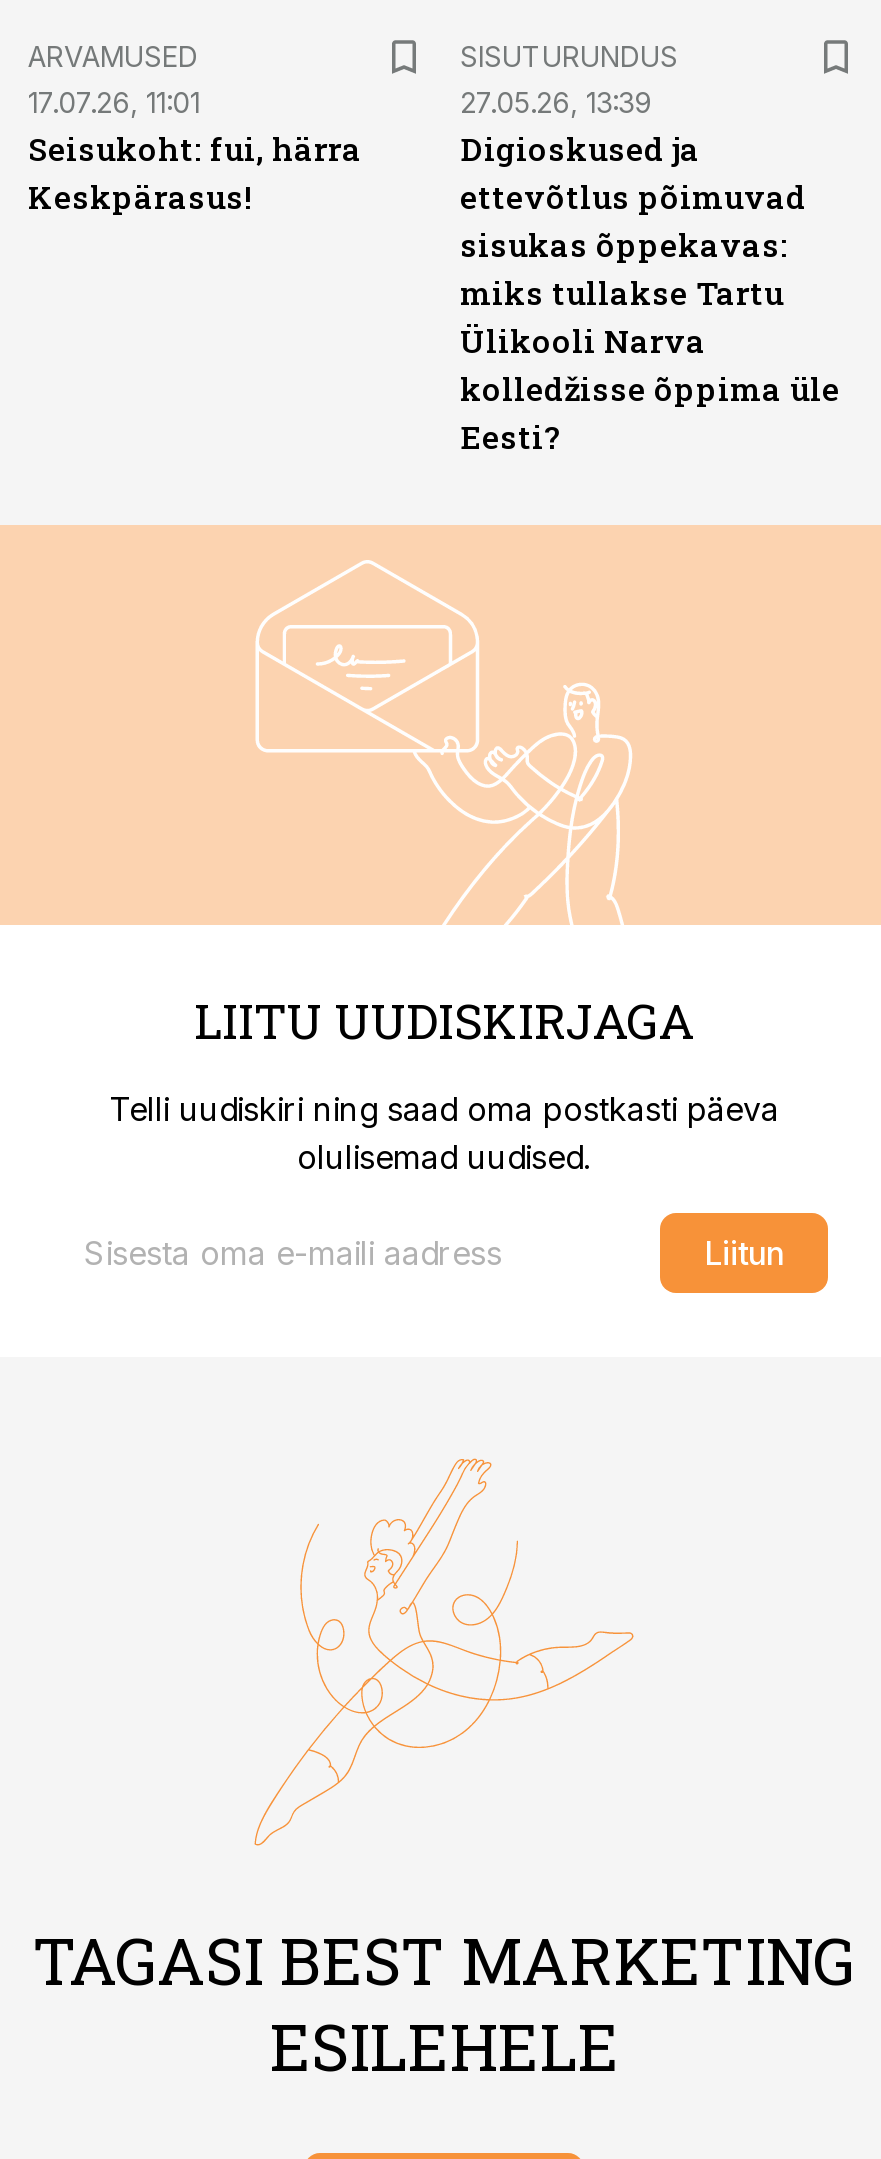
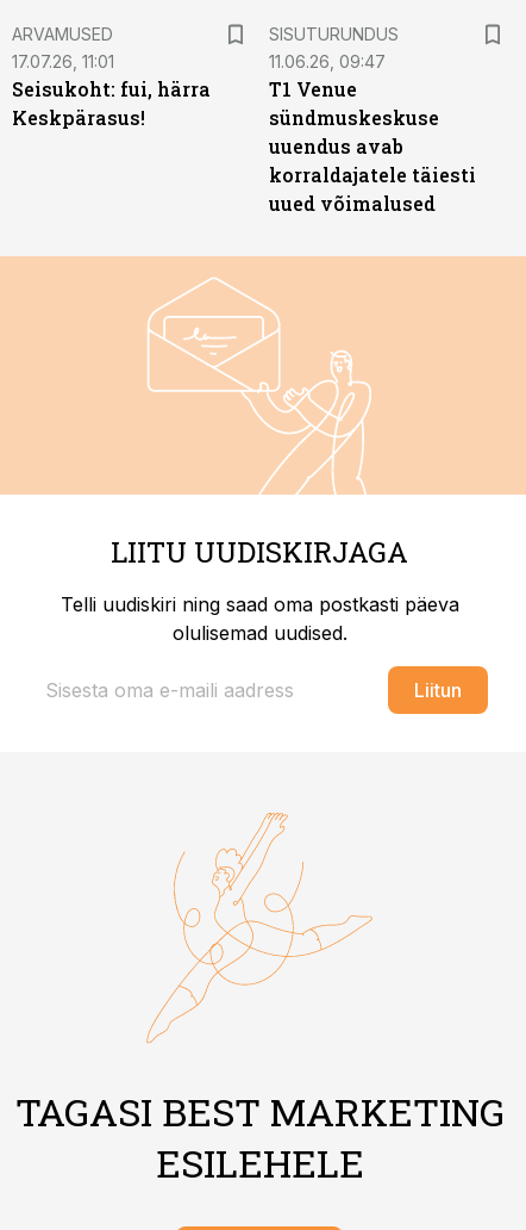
[460,85,840,457] 27.05.26, 13:39 | Digioskused ja | ettevõtlus põimuvad | sisukas õppekavas: | miks tullakse Tartu | Ülikooli Narva | kolledžisse õppima üle | Eesti? -> [269,51,476,216] 11.06.26, 09:47 | T1 Venue | sündmuskeskuse | uuendus avab | korraldajatele täiesti | uued võimalused

